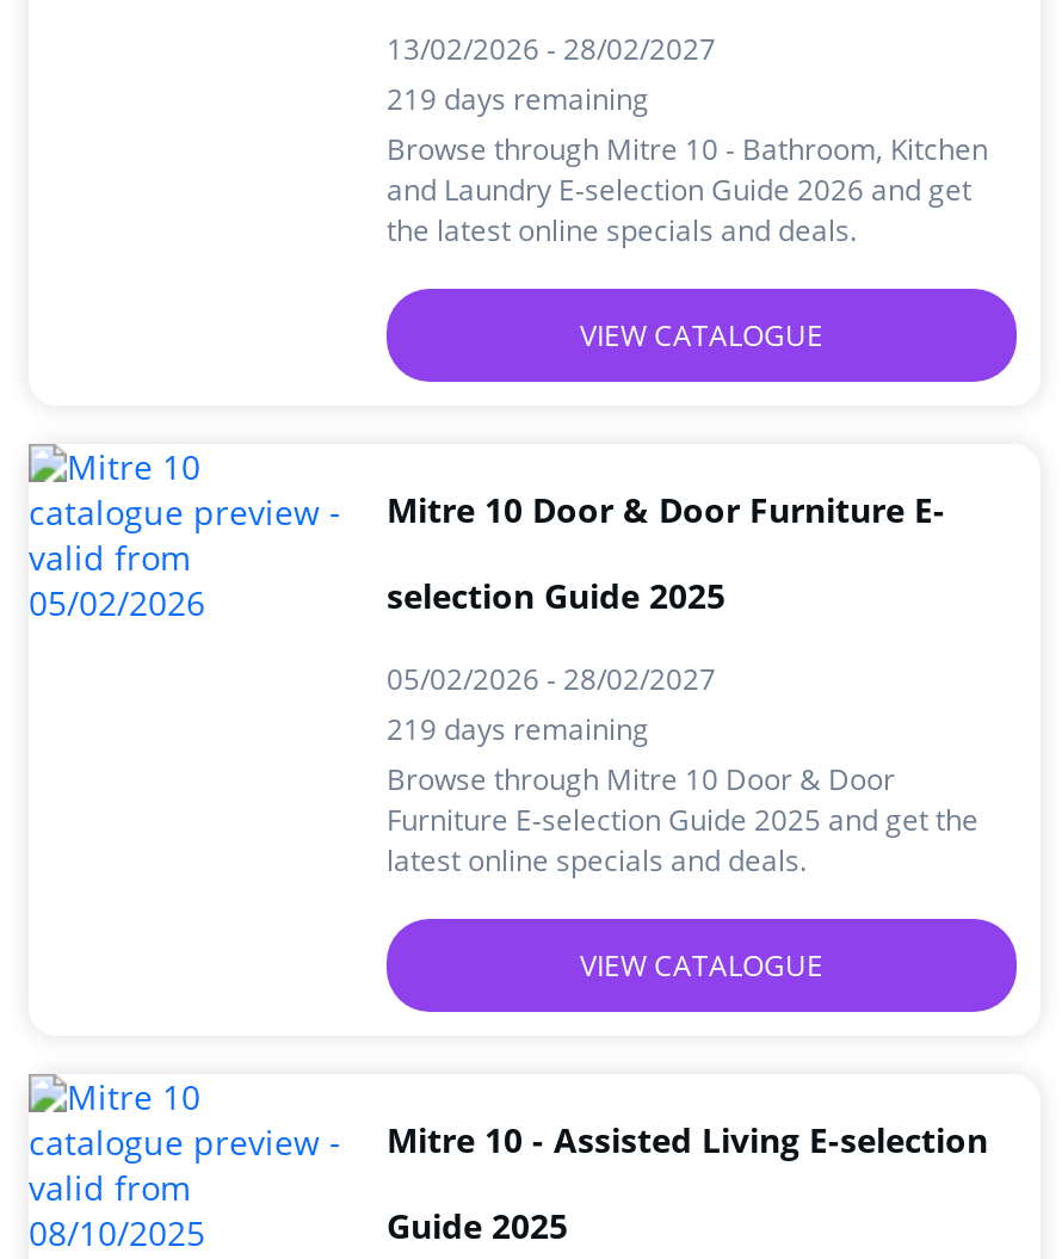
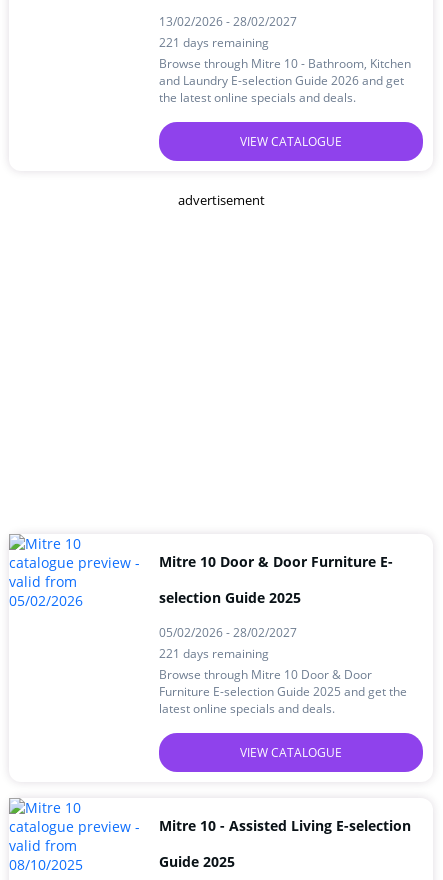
[387,79,649,119] 219 days remaining -> [159,34,269,51] 221 days remaining
none -> [177,191,264,209] advertisement
[387,709,649,749] 219 days remaining -> [159,645,269,662] 221 days remaining

